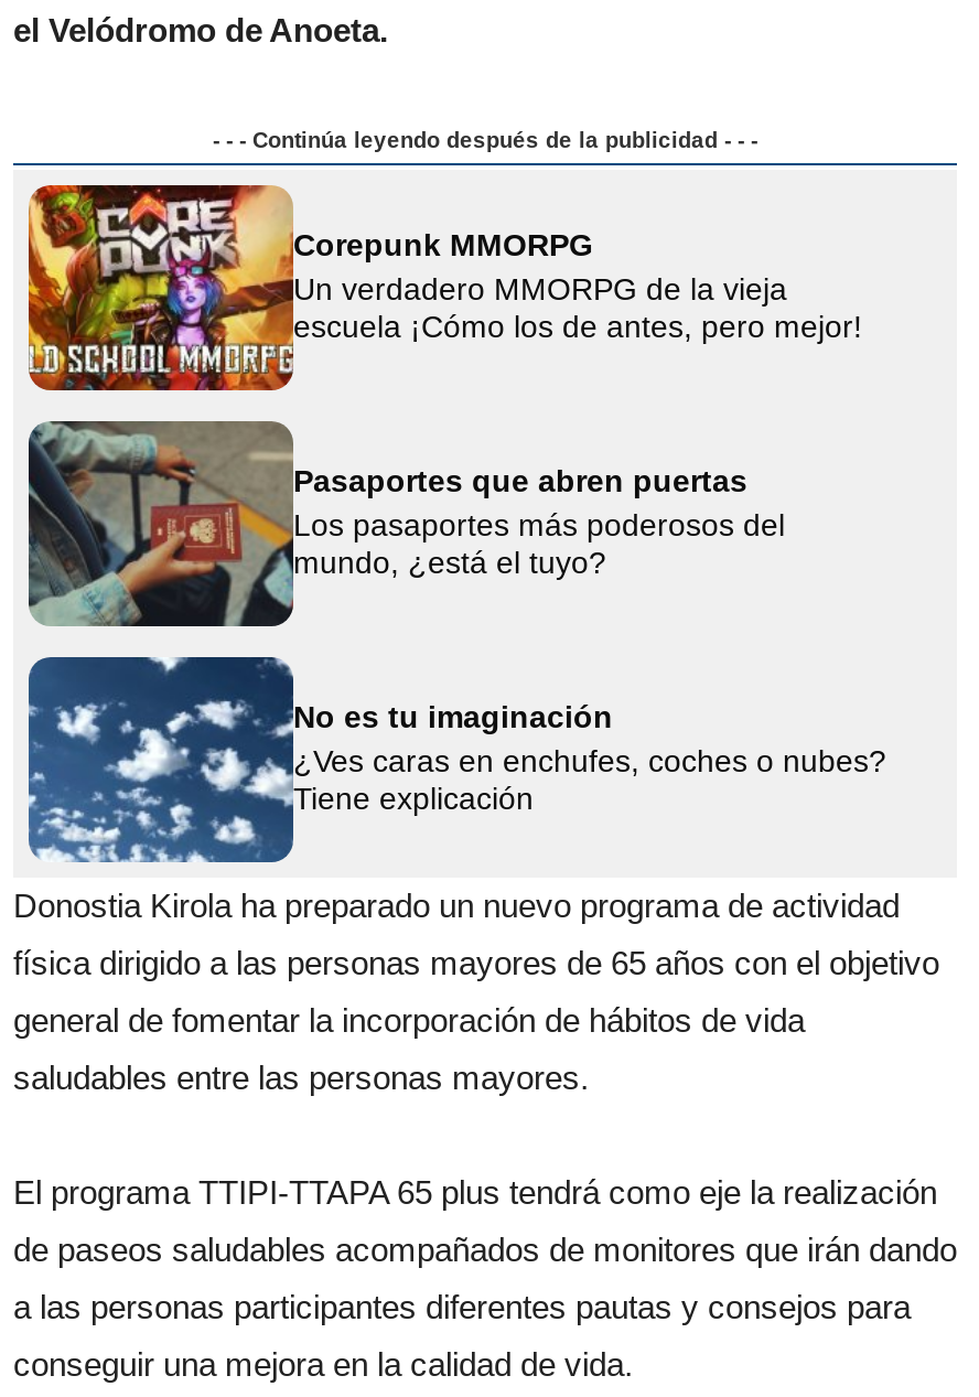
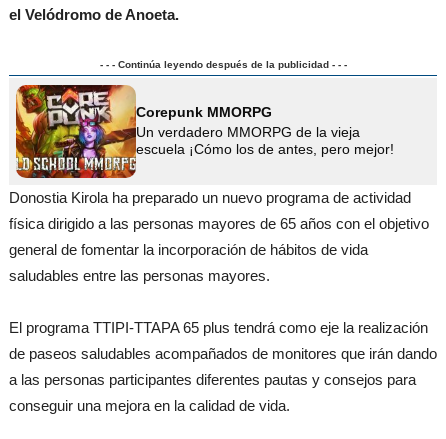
[24,419,785,628] [image] | Pasaportes que abren puertas | Los pasaportes más poderosos del | mundo, ¿está el tuyo? -> none
[26,655,886,864] [image] | No es tu imaginación | ¿Ves caras en enchufes, coches o nubes? | Tiene explicación -> none

